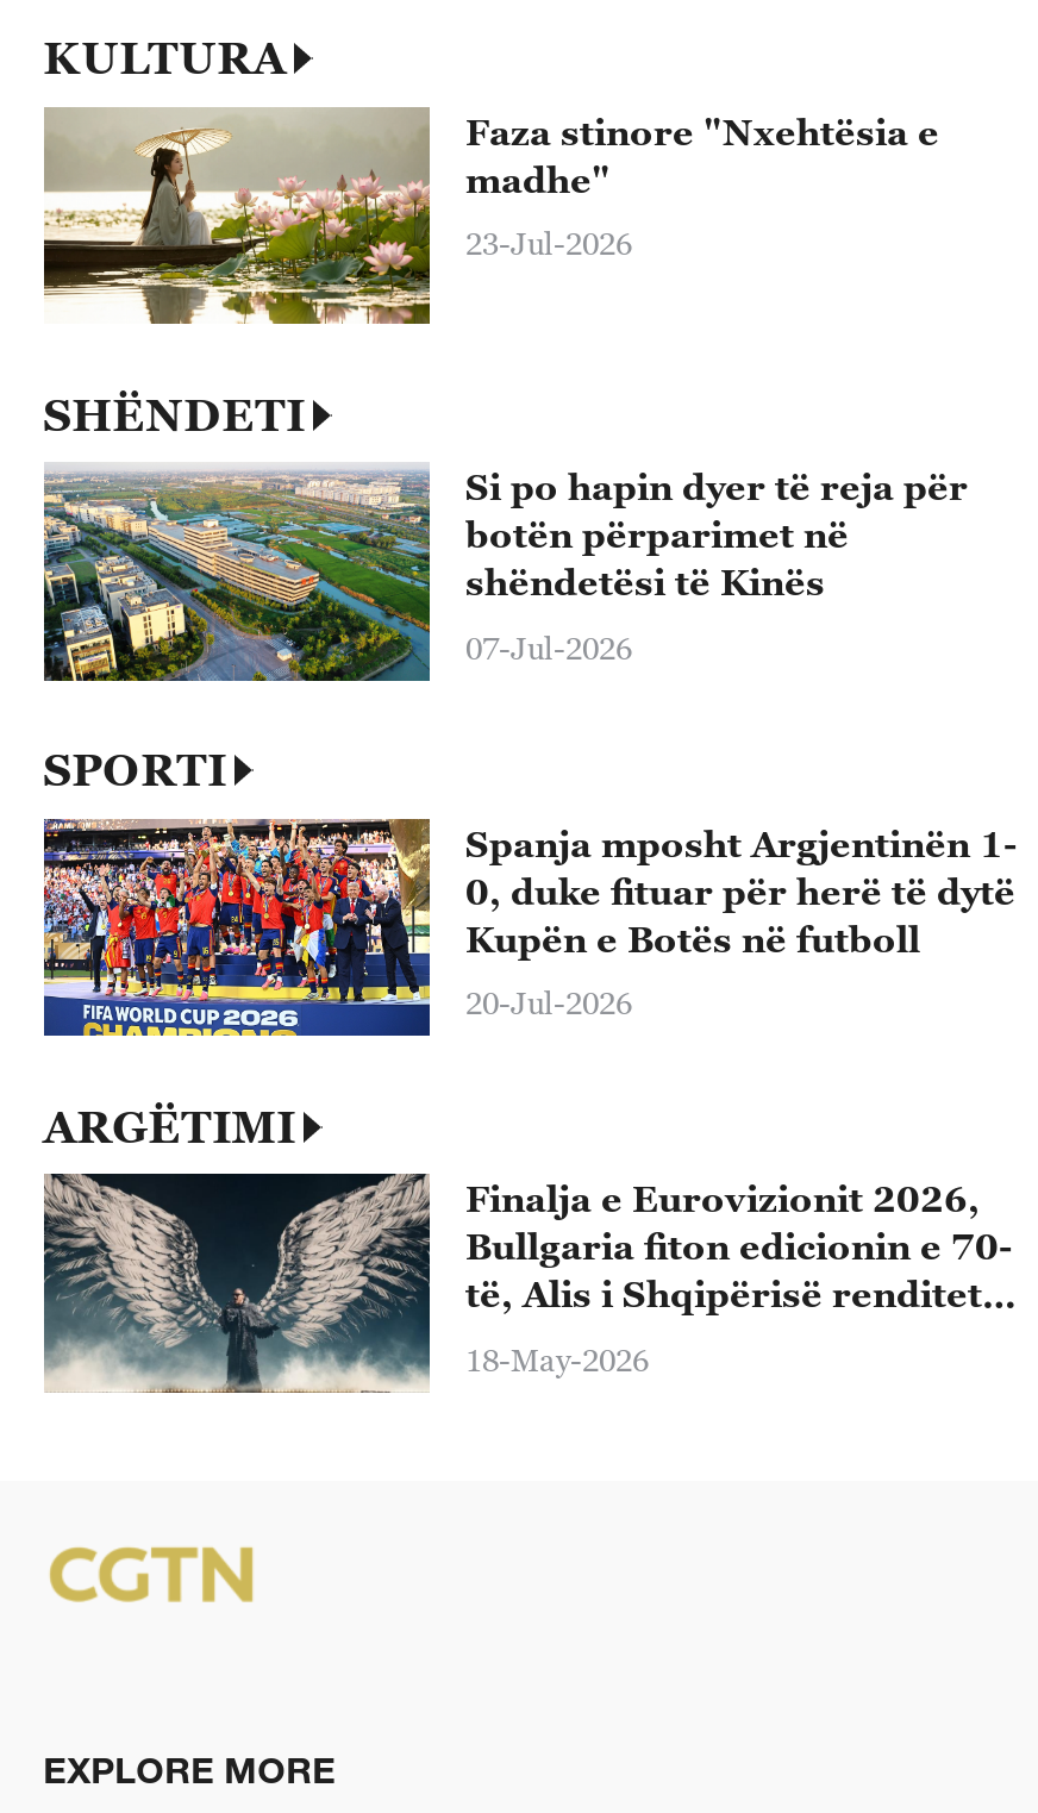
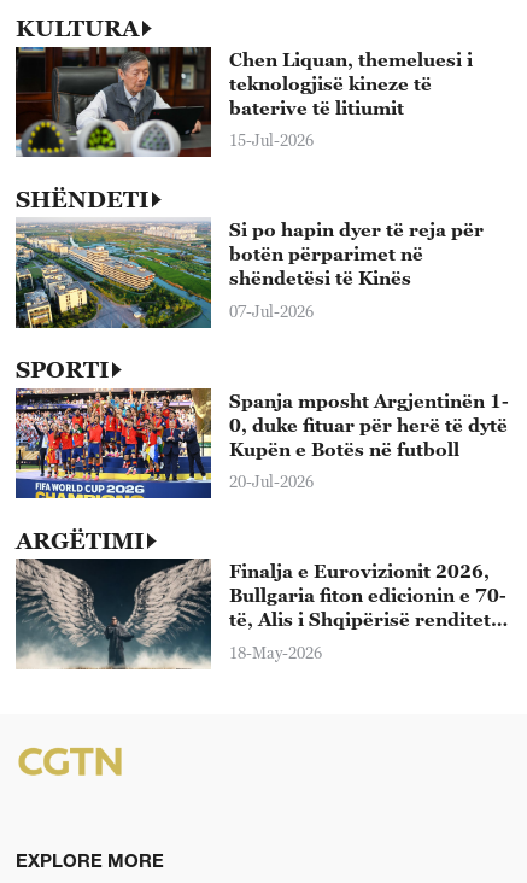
[42,105,939,326] [image] | Faza stinore "Nxehtësia e | madhe" -> [14,46,473,158] [image] | Chen Liquan, themeluesi i | teknologjisë kineze të | baterive të litiumit
[465,225,632,263] 23-Jul-2026 -> [229,131,314,150] 15-Jul-2026

